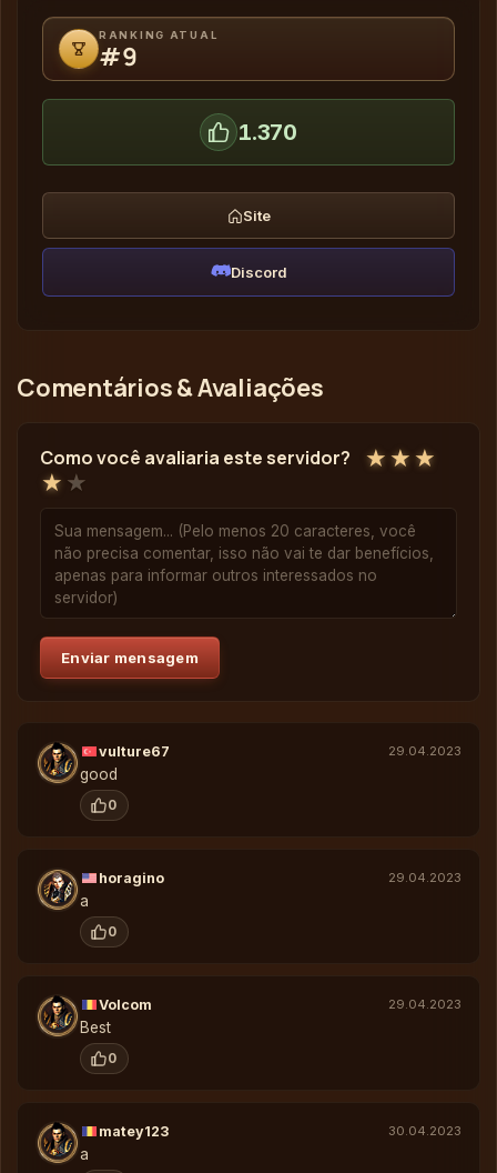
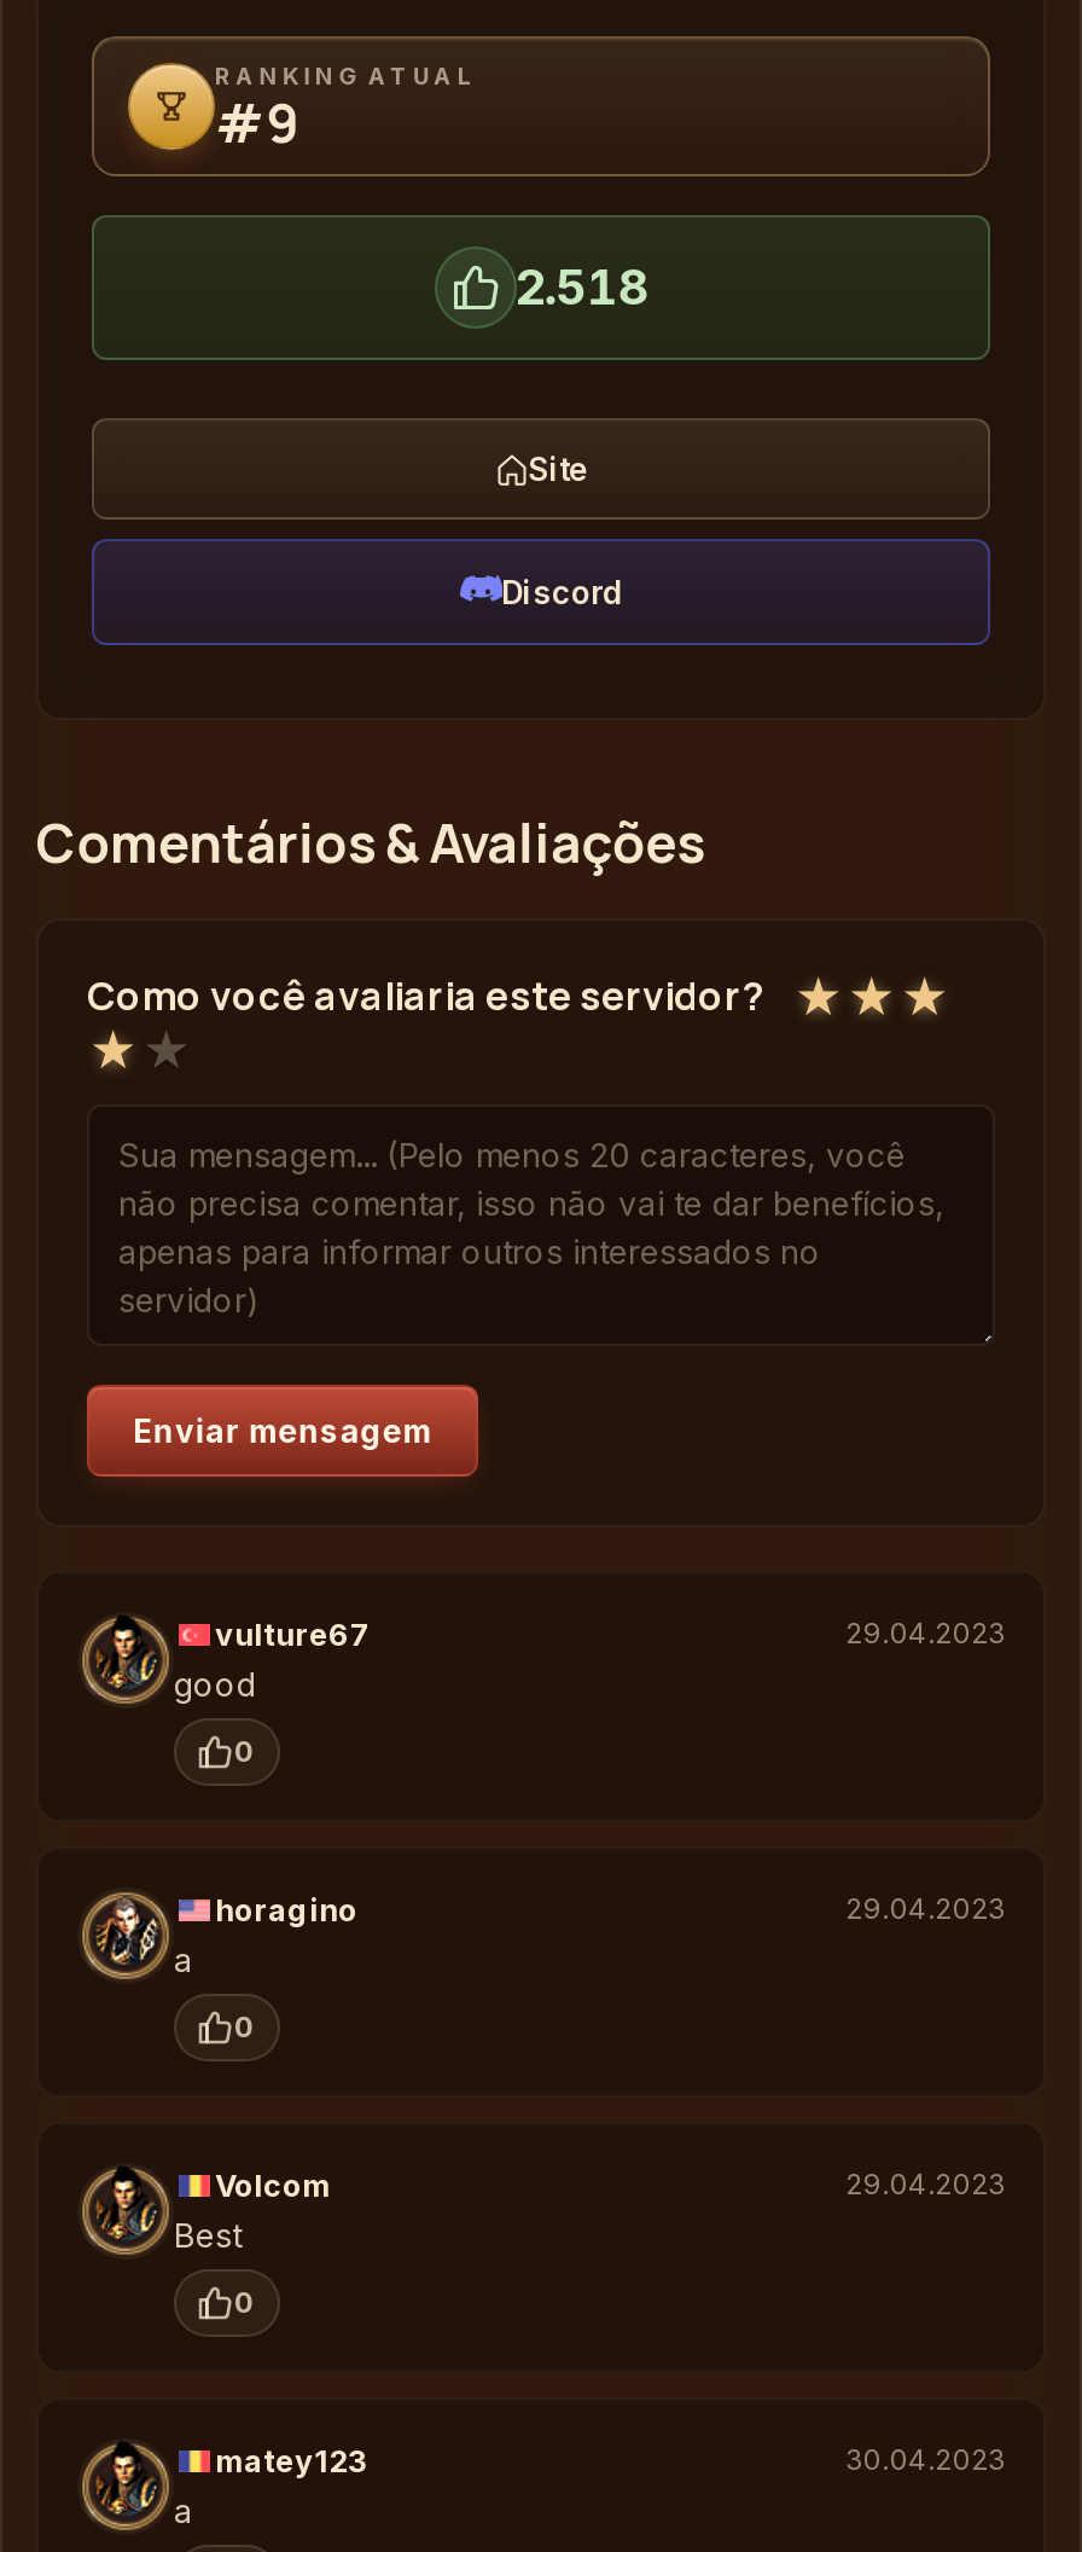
[237,119,297,146] 1.370 -> [516,259,648,317] 2.518

